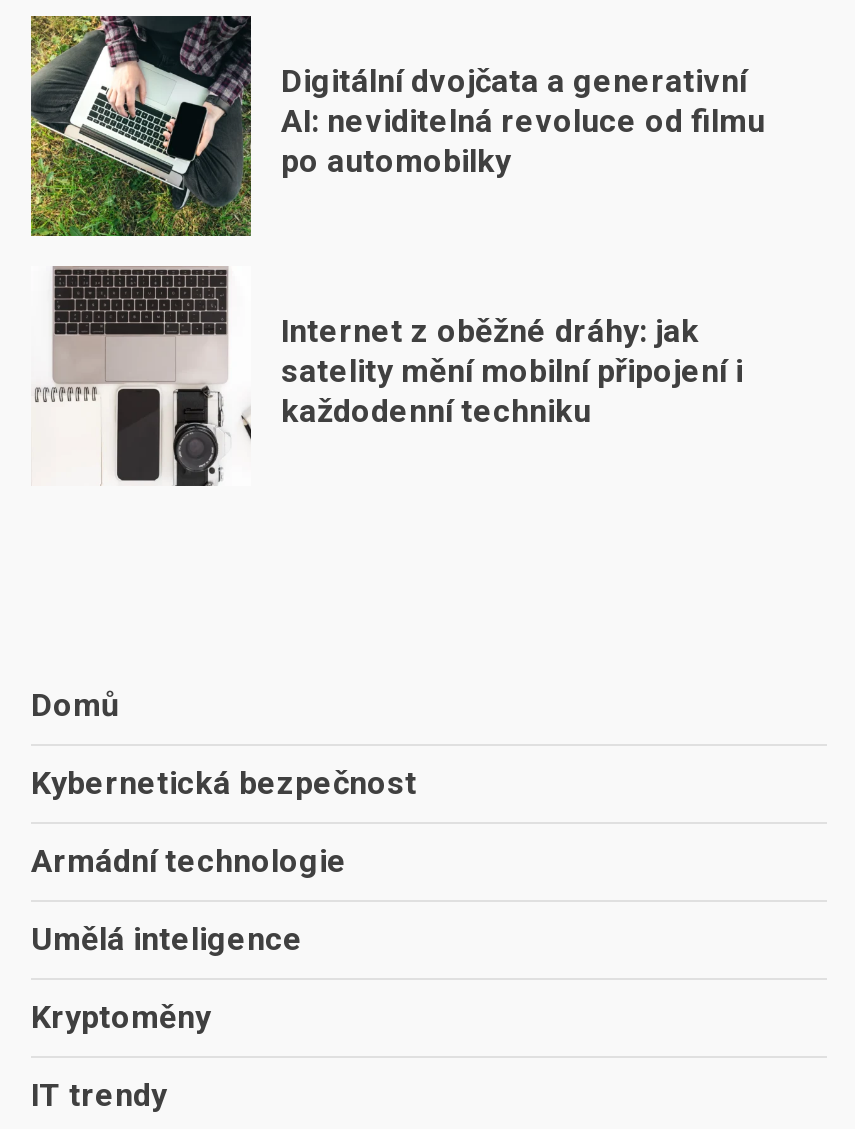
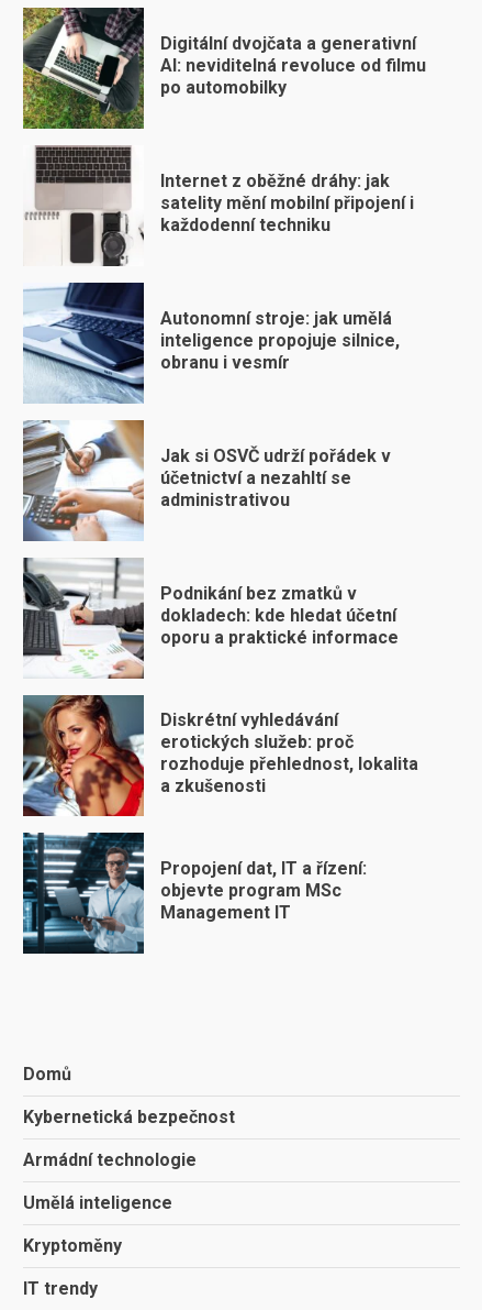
none -> [22,282,400,405] [image] | Autonomní stroje: jak umělá | inteligence propojuje silnice, | obranu i vesmír
none -> [22,419,391,542] [image] | Jak si OSVČ udrží pořádek v | účetnictví a nezahltí se | administrativou
none -> [22,557,399,680] [image] | Podnikání bez zmatků v | dokladech: kde hledat účetní | oporu a praktické informace
none -> [22,694,418,817] [image] | Diskrétní vyhledávání | erotických služeb: proč | rozhoduje přehlednost, lokalita | a zkušenosti
none -> [22,832,367,955] [image] | Propojení dat, IT a řízení: | objevte program MSc | Management IT

